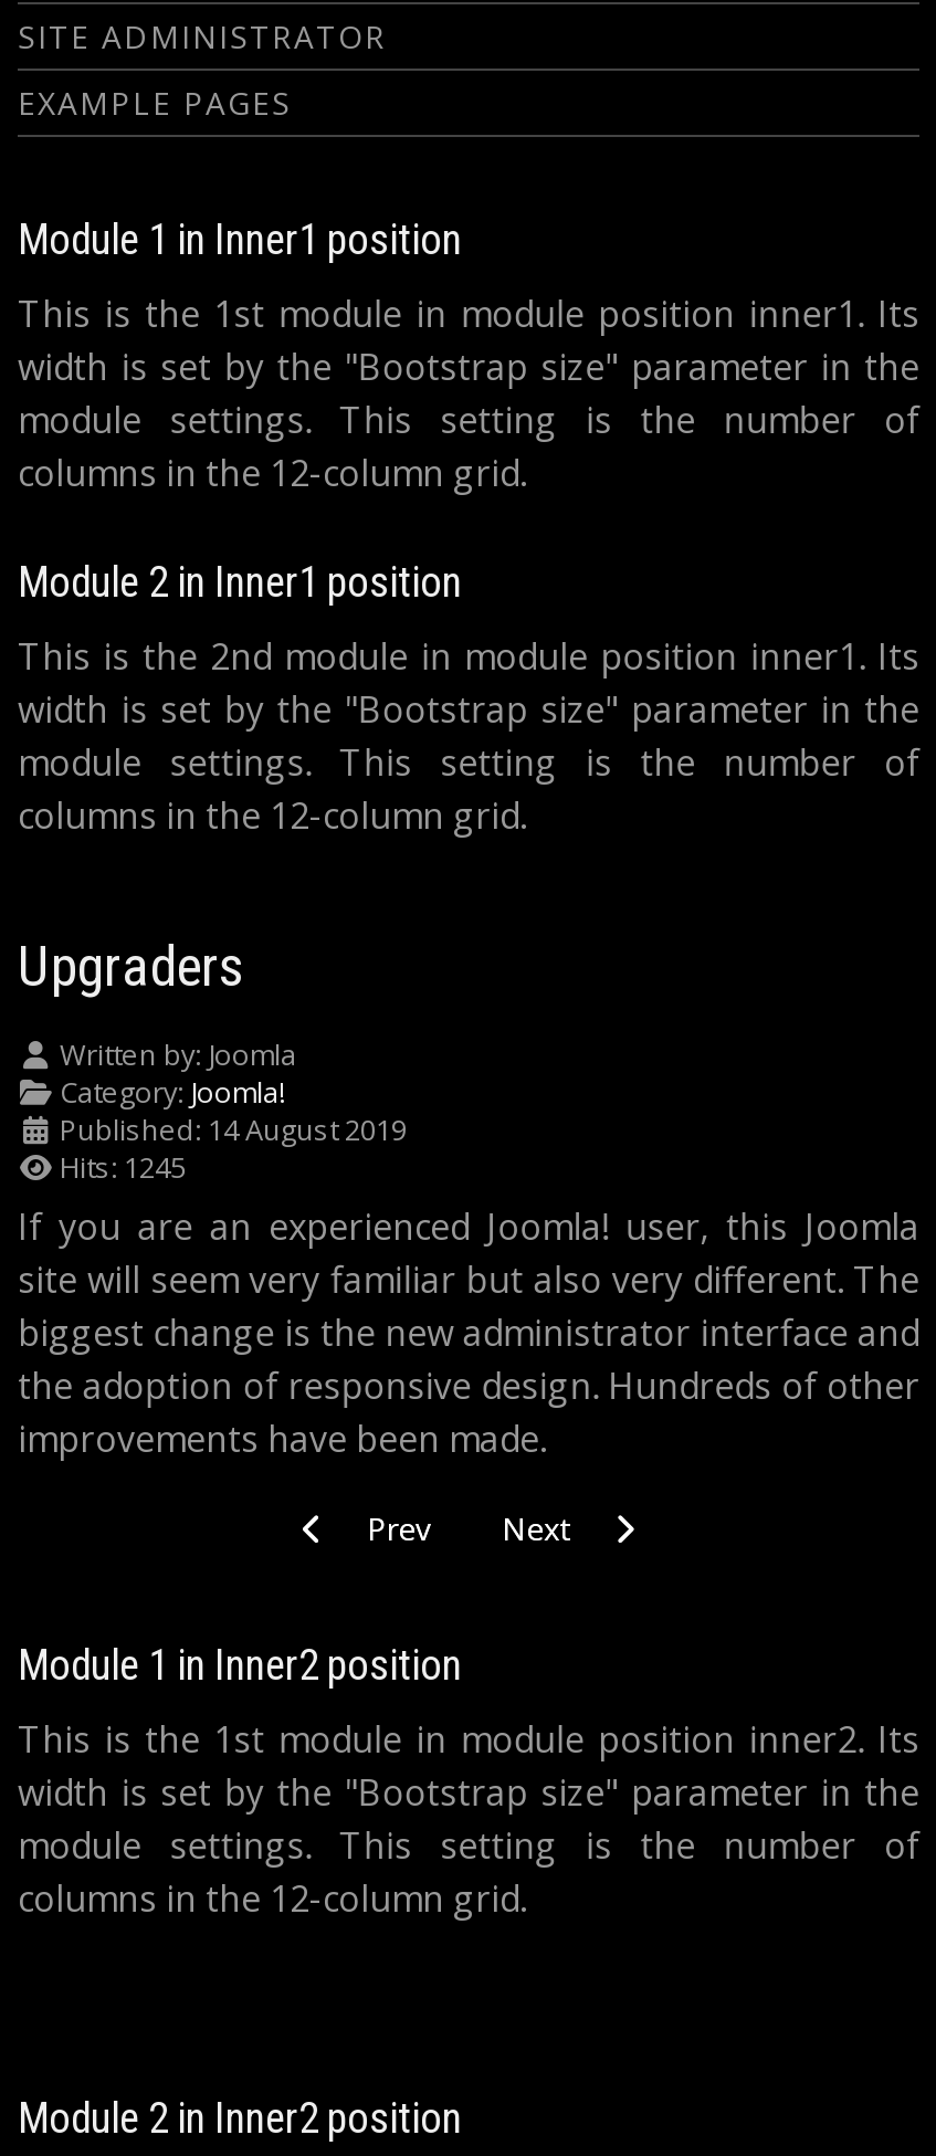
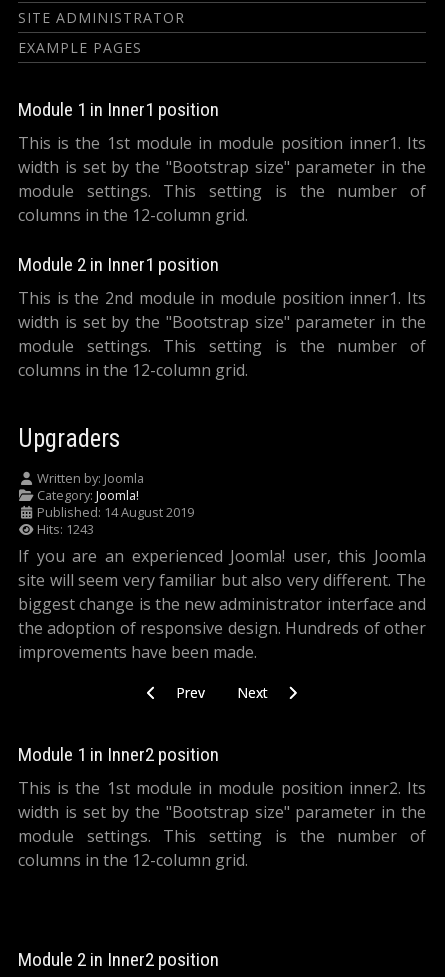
[60,1147,186,1187] Hits: 1245 -> [37,520,94,538] Hits: 1243

